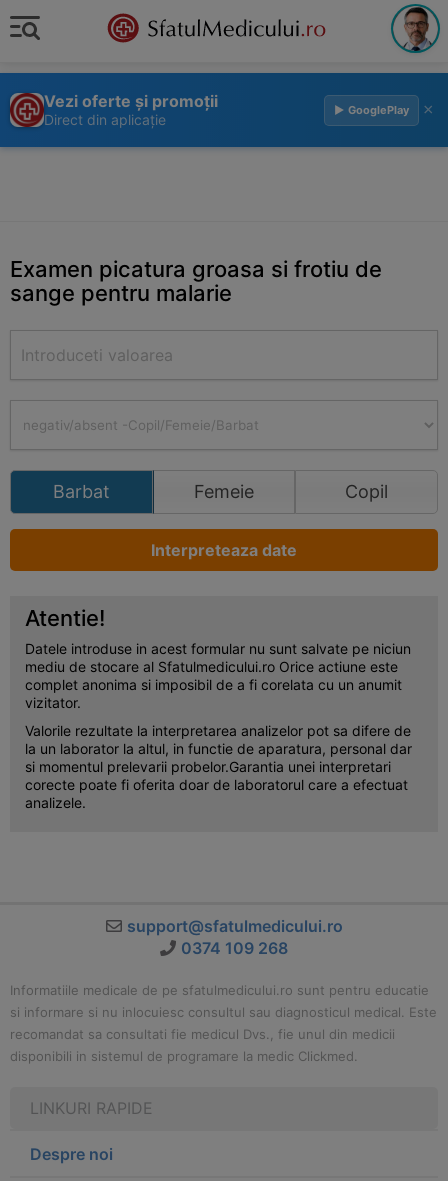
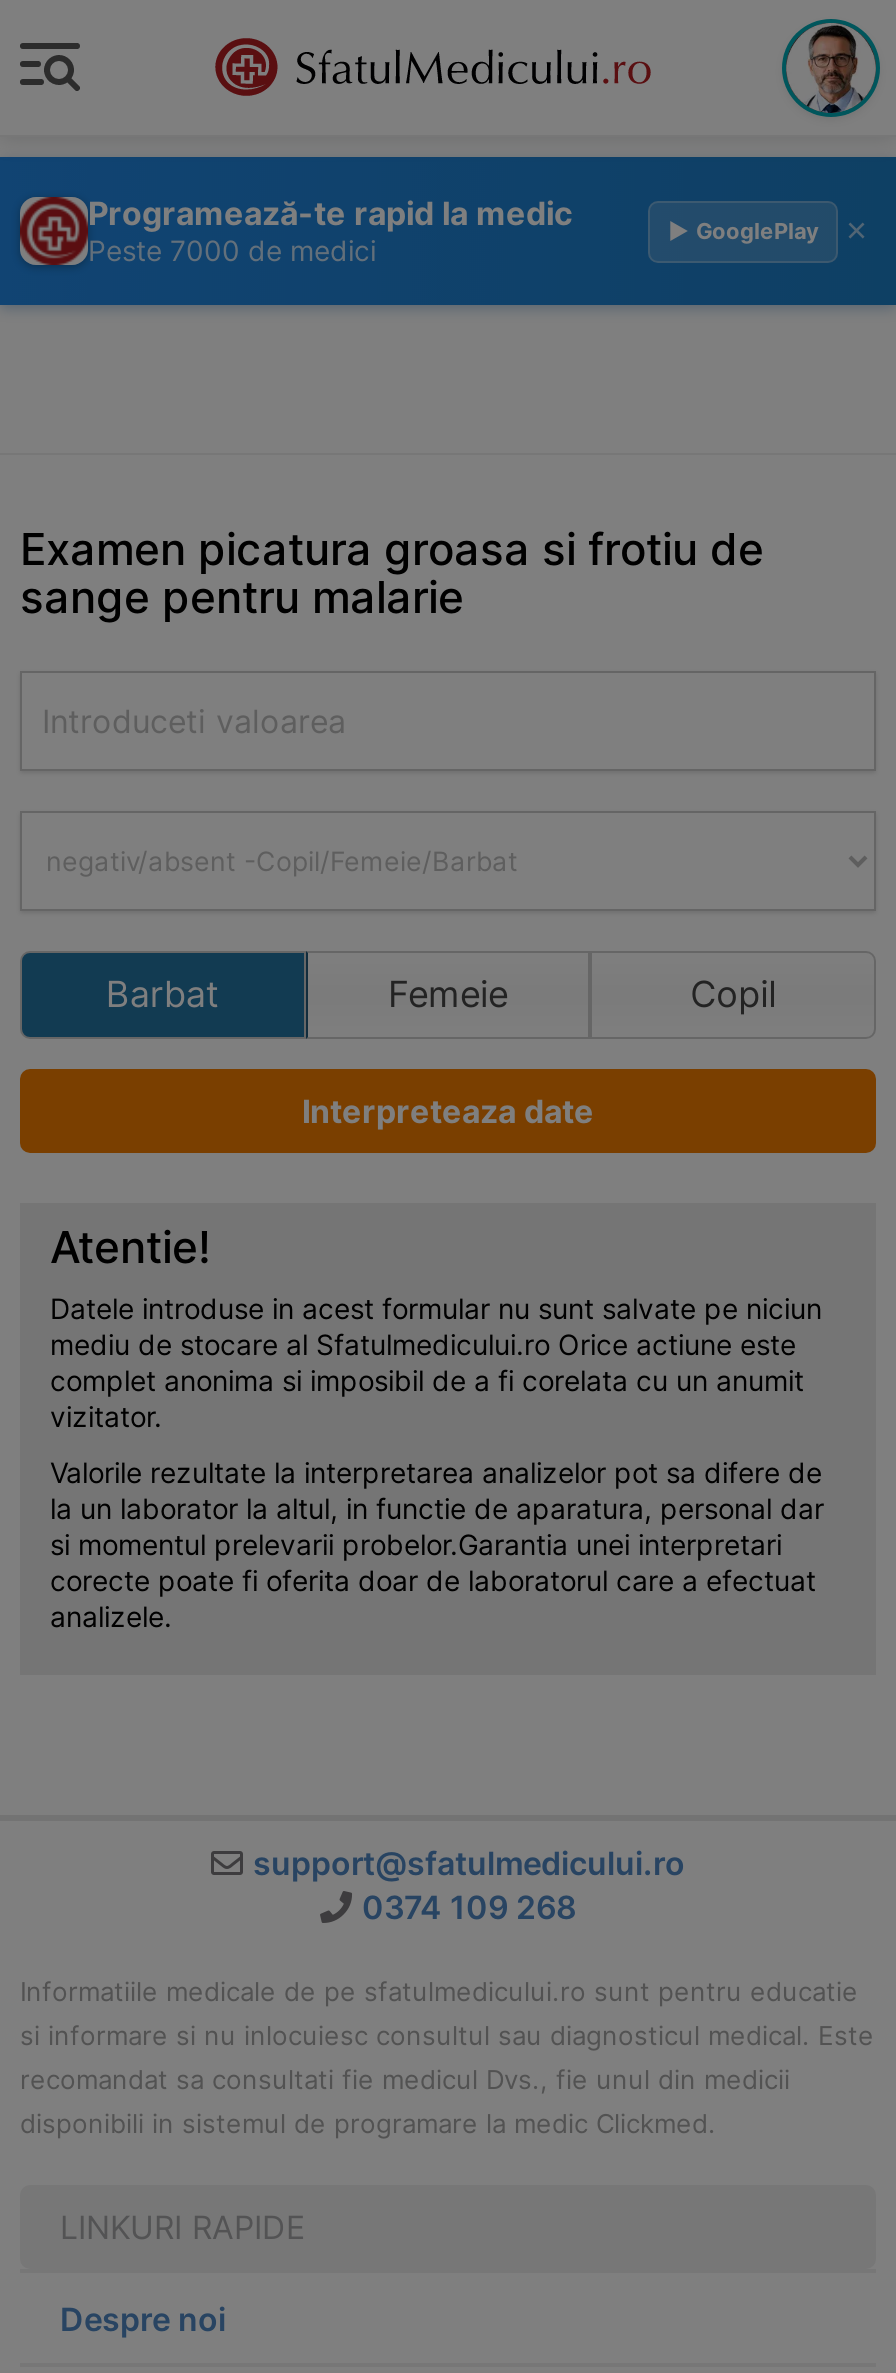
[44,91,218,128] Vezi oferte și promoții | Direct din aplicație -> [88,193,572,267] Programează-te rapid la medic | Peste 7000 de medici

